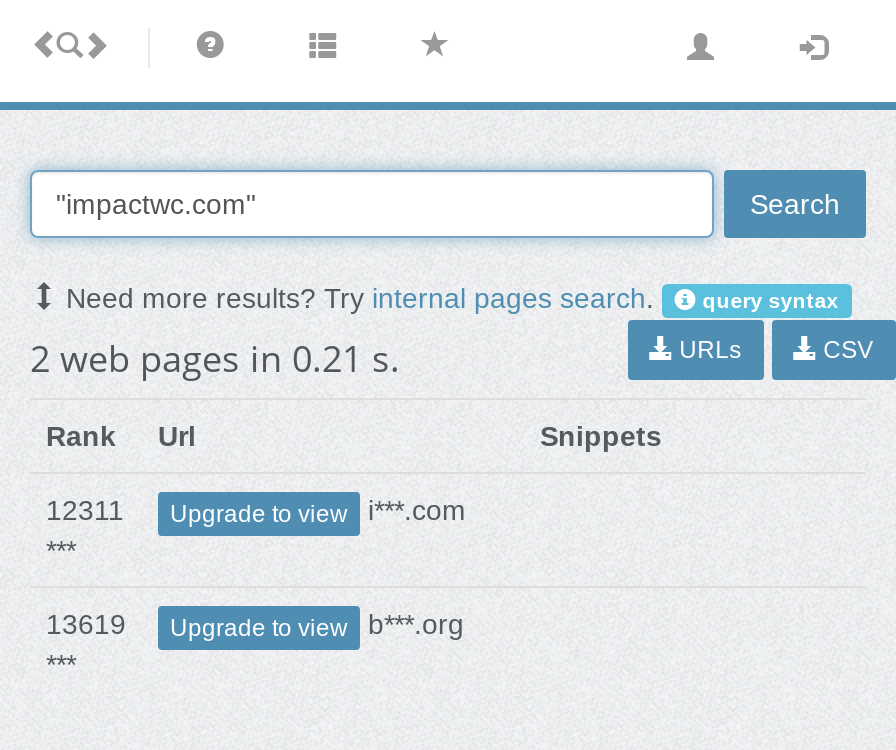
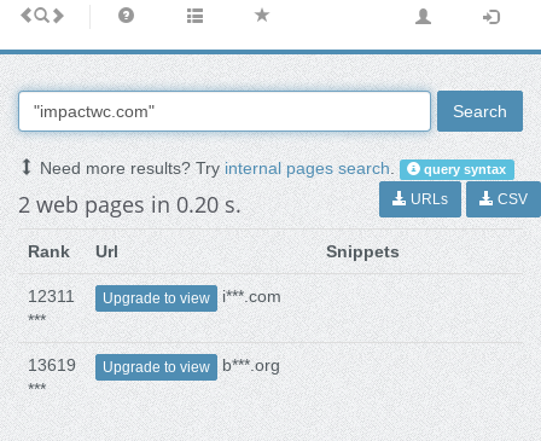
[30,334,400,382] 2 web pages in 0.21 s. -> [18,190,242,219] 2 web pages in 0.20 s.

